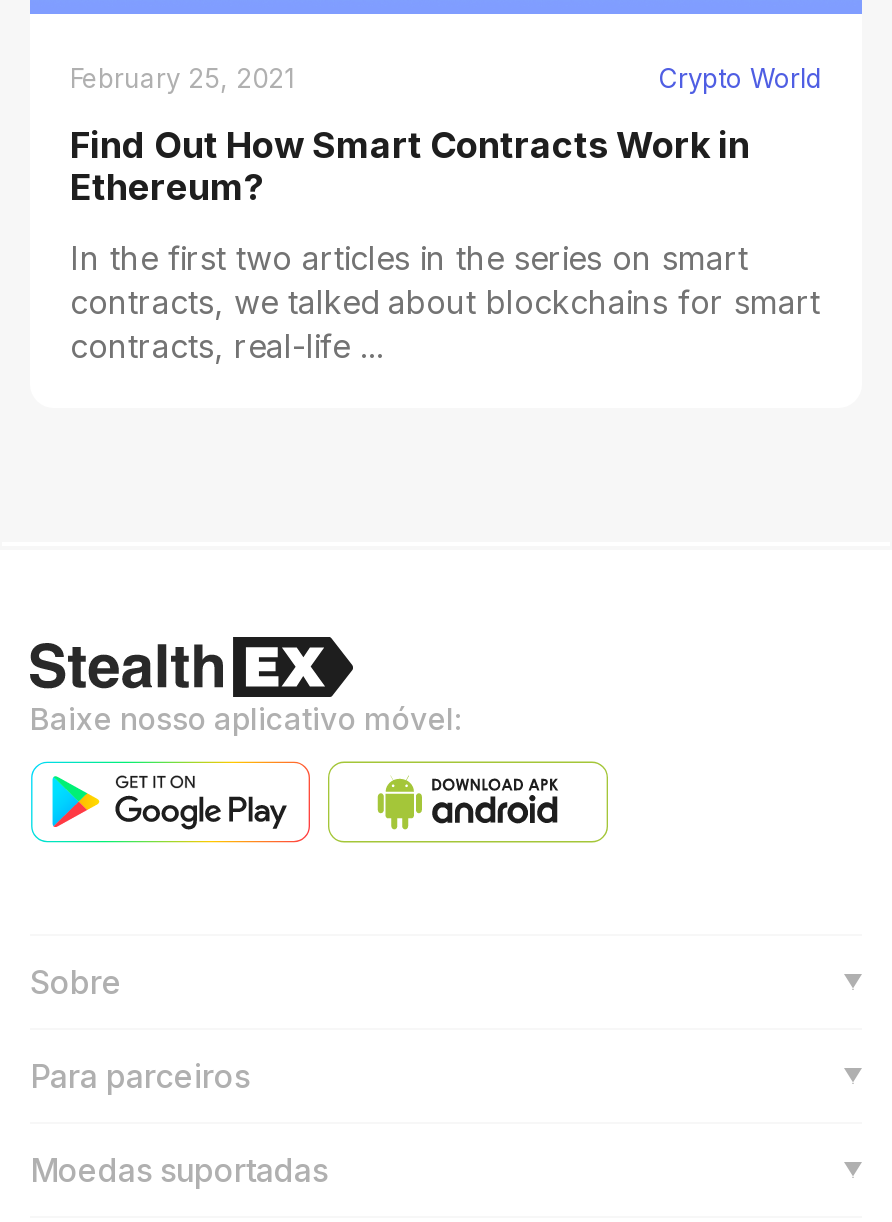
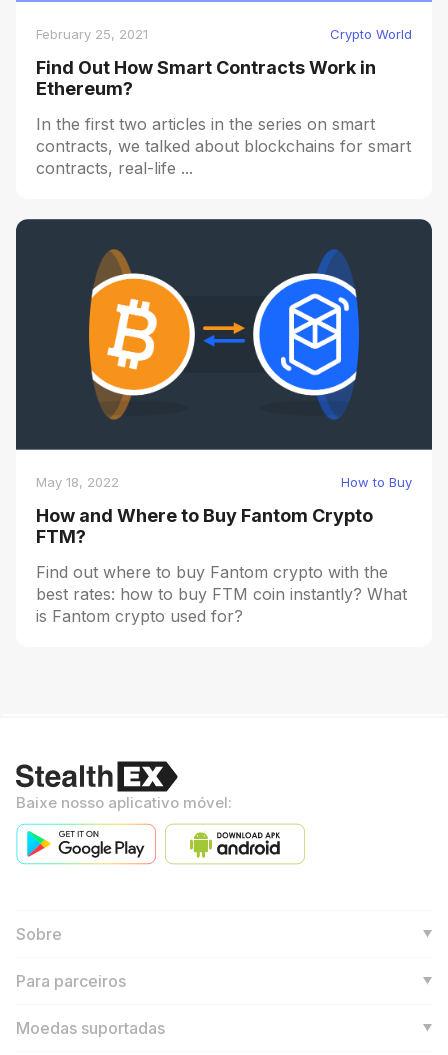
none -> [15,218,433,626] [image] | May 18, 2022 | How to Buy | How and Where to Buy Fantom Crypto | FTM? | Find out where to buy Fantom crypto with the | best rates: how to buy FTM coin instantly? What | is Fantom crypto used for?

